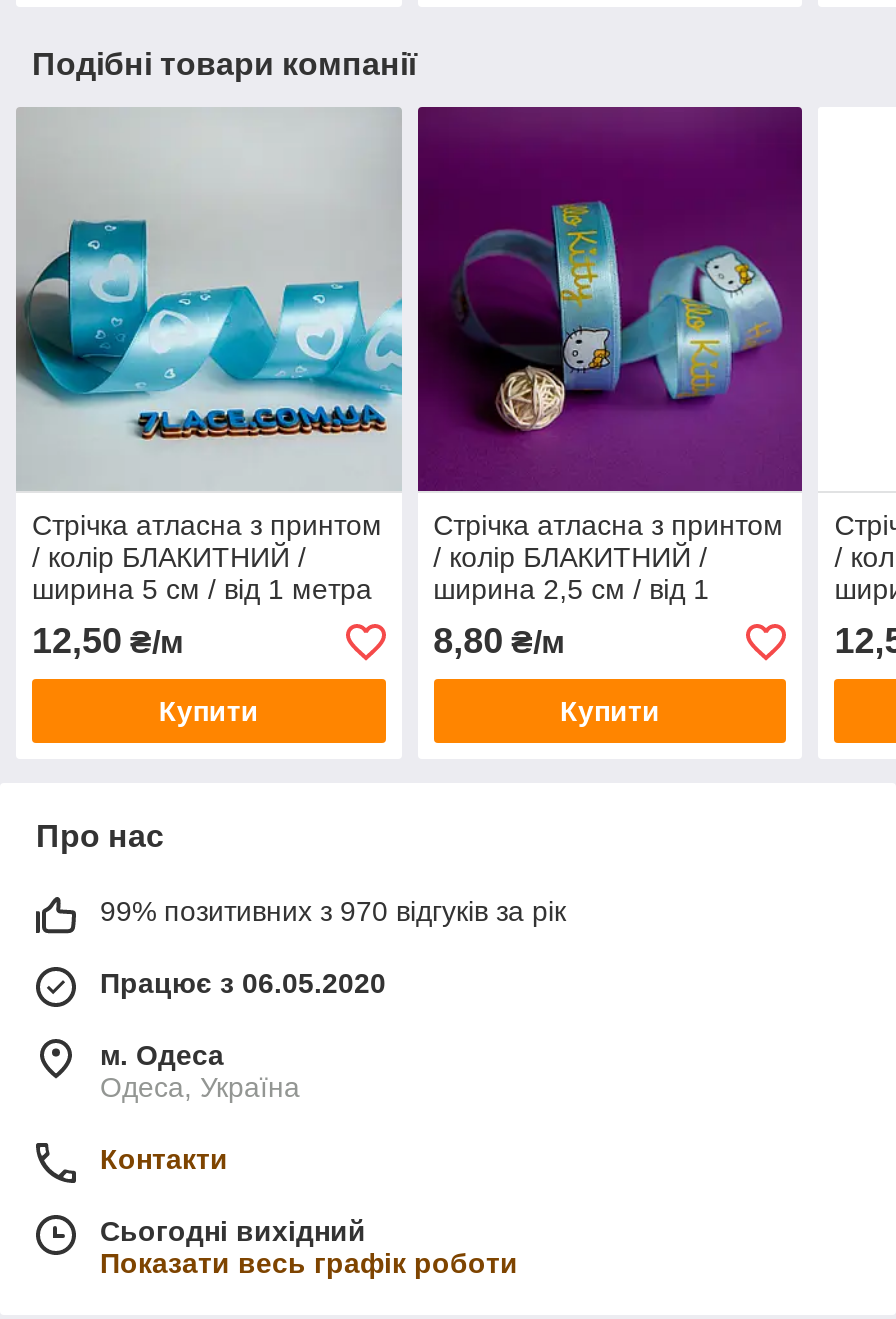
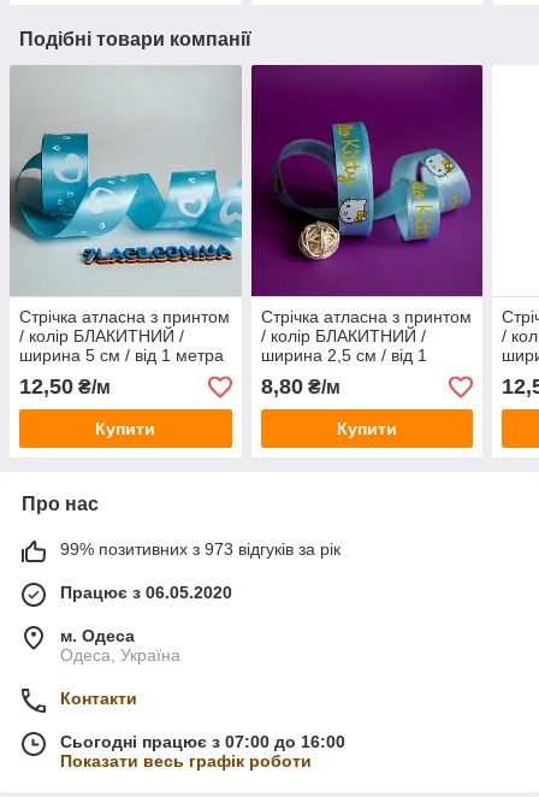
[100,896,566,928] 99% позитивних з 970 відгуків за рік -> [60,540,340,559] 99% позитивних з 973 відгуків за рік
[100,1216,366,1248] Сьогодні вихідний -> [60,733,345,752] Сьогодні працює з 07:00 до 16:00

